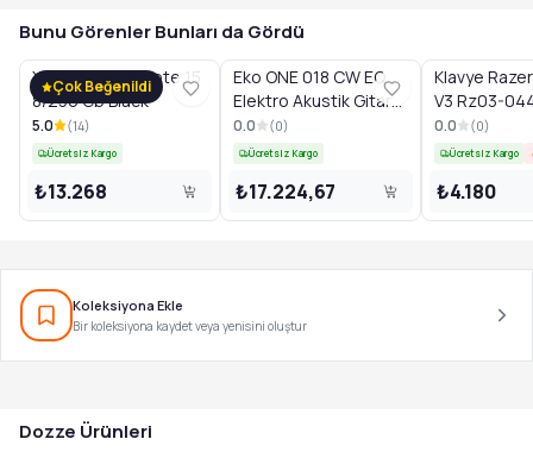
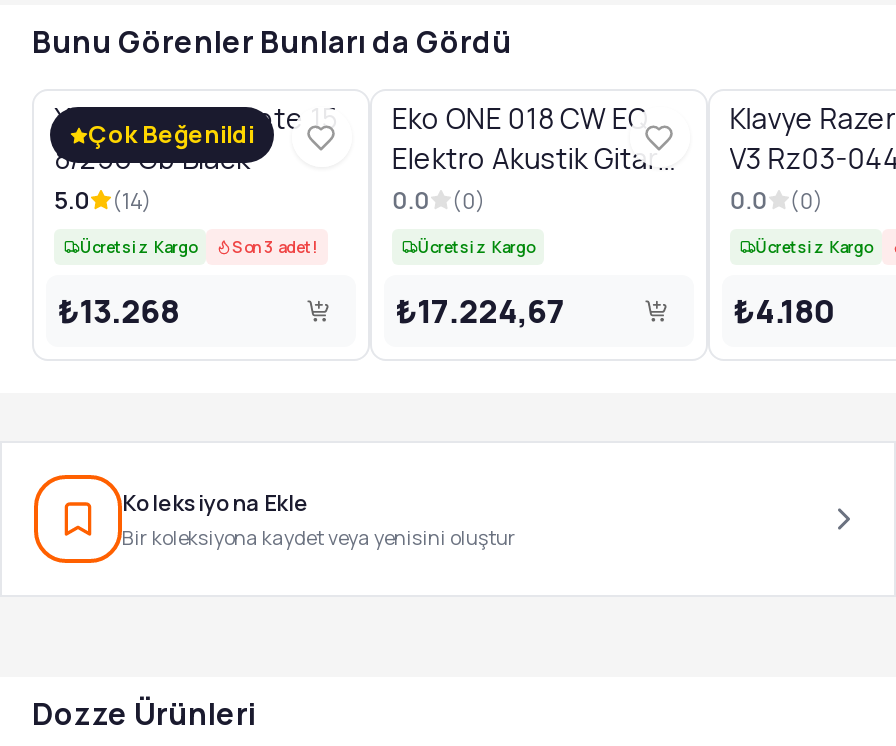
none -> [232,235,318,257] Son 3 adet!

